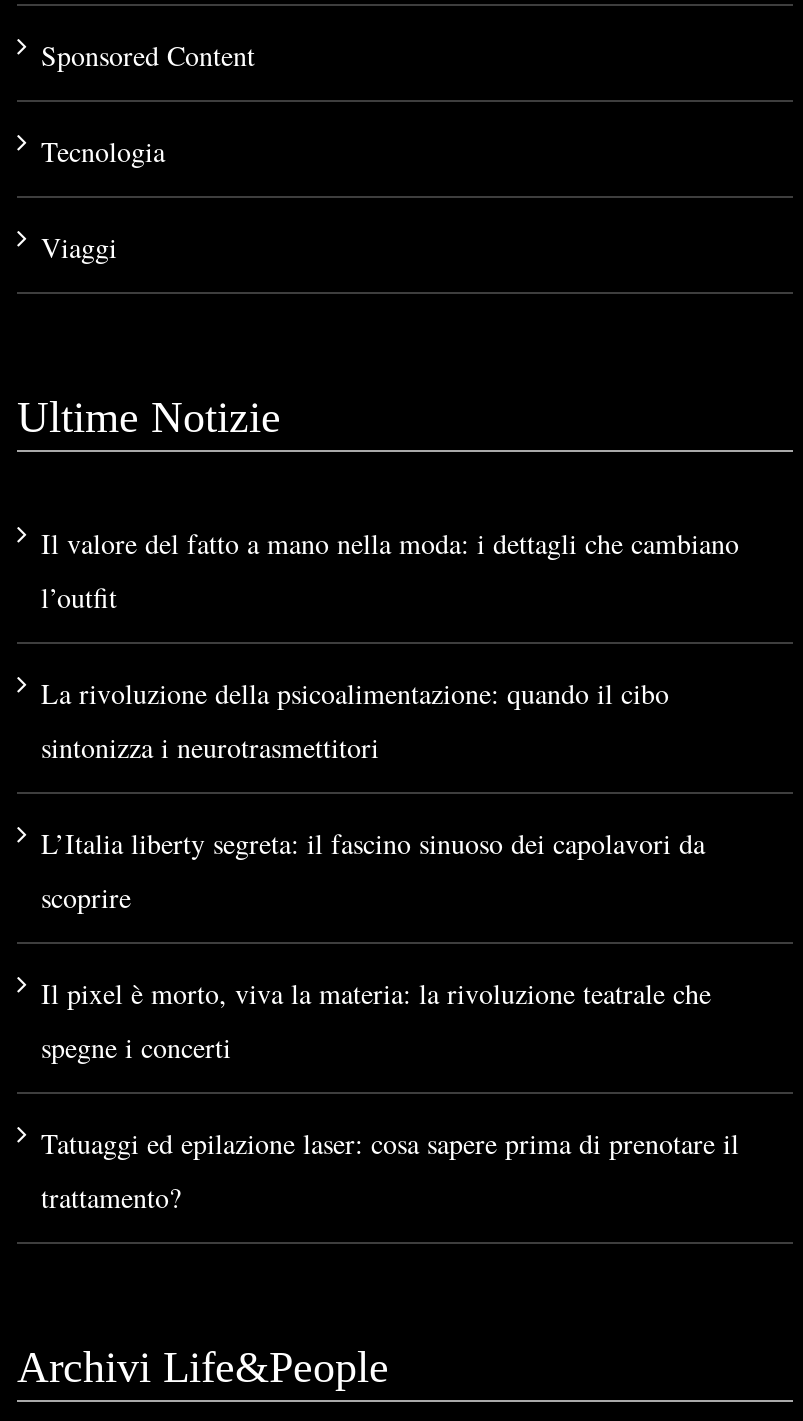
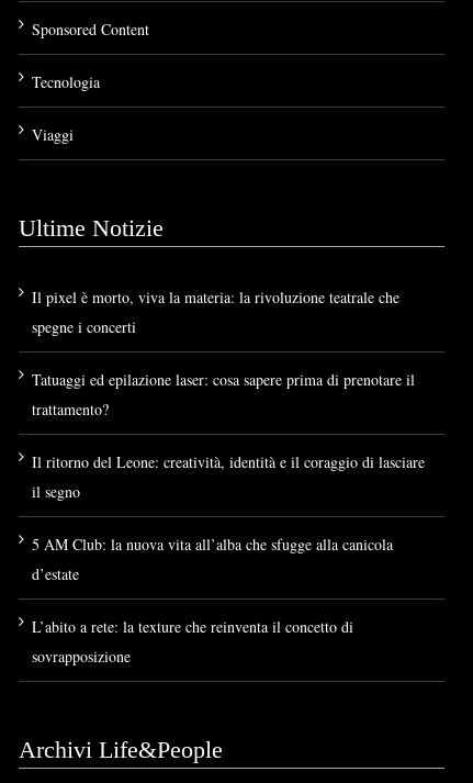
[41,523,739,915] Il valore del fatto a mano nella moda: i dettagli che cambiano | l’outfit | La rivoluzione della psicoalimentazione: quando il cibo | sintonizza i neurotrasmettitori | L’Italia liberty segreta: il fascino sinuoso dei capolavori da | scoprire -> none
moved [41,973,739,1215] -> [32,287,415,420]: Il pixel è morto, viva la materia: la rivoluzione teatrale che | spegne i concerti | Tatuaggi ed epilazione laser: cosa sapere prima di prenotare il | trattamento?
none -> [32,452,425,667] Il ritorno del Leone: creatività, identità e il coraggio di lasciare | il segno | 5 AM Club: la nuova vita all’alba che sfugge alla canicola | d’estate | L’abito a rete: la texture che reinventa il concetto di | sovrapposizione

